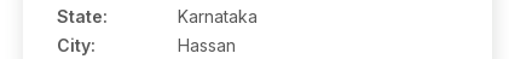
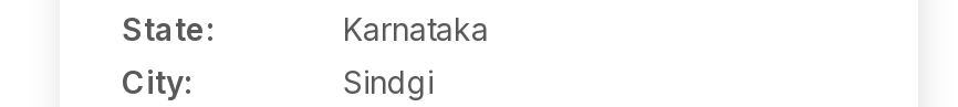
[178,35,236,55] Hassan -> [343,63,434,100] Sindgi

